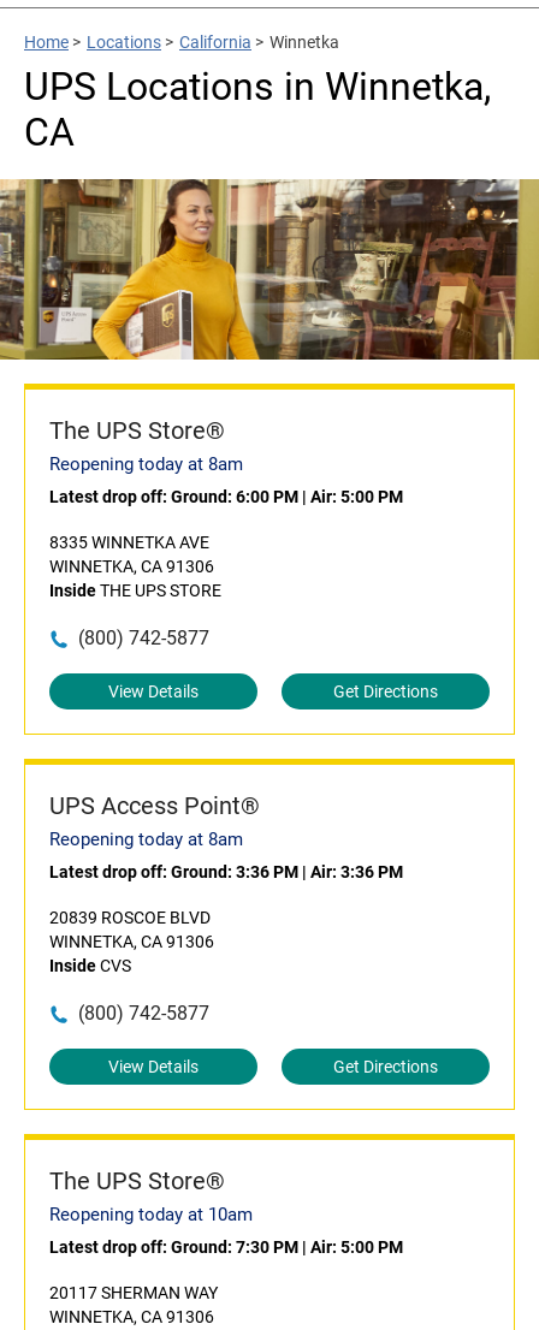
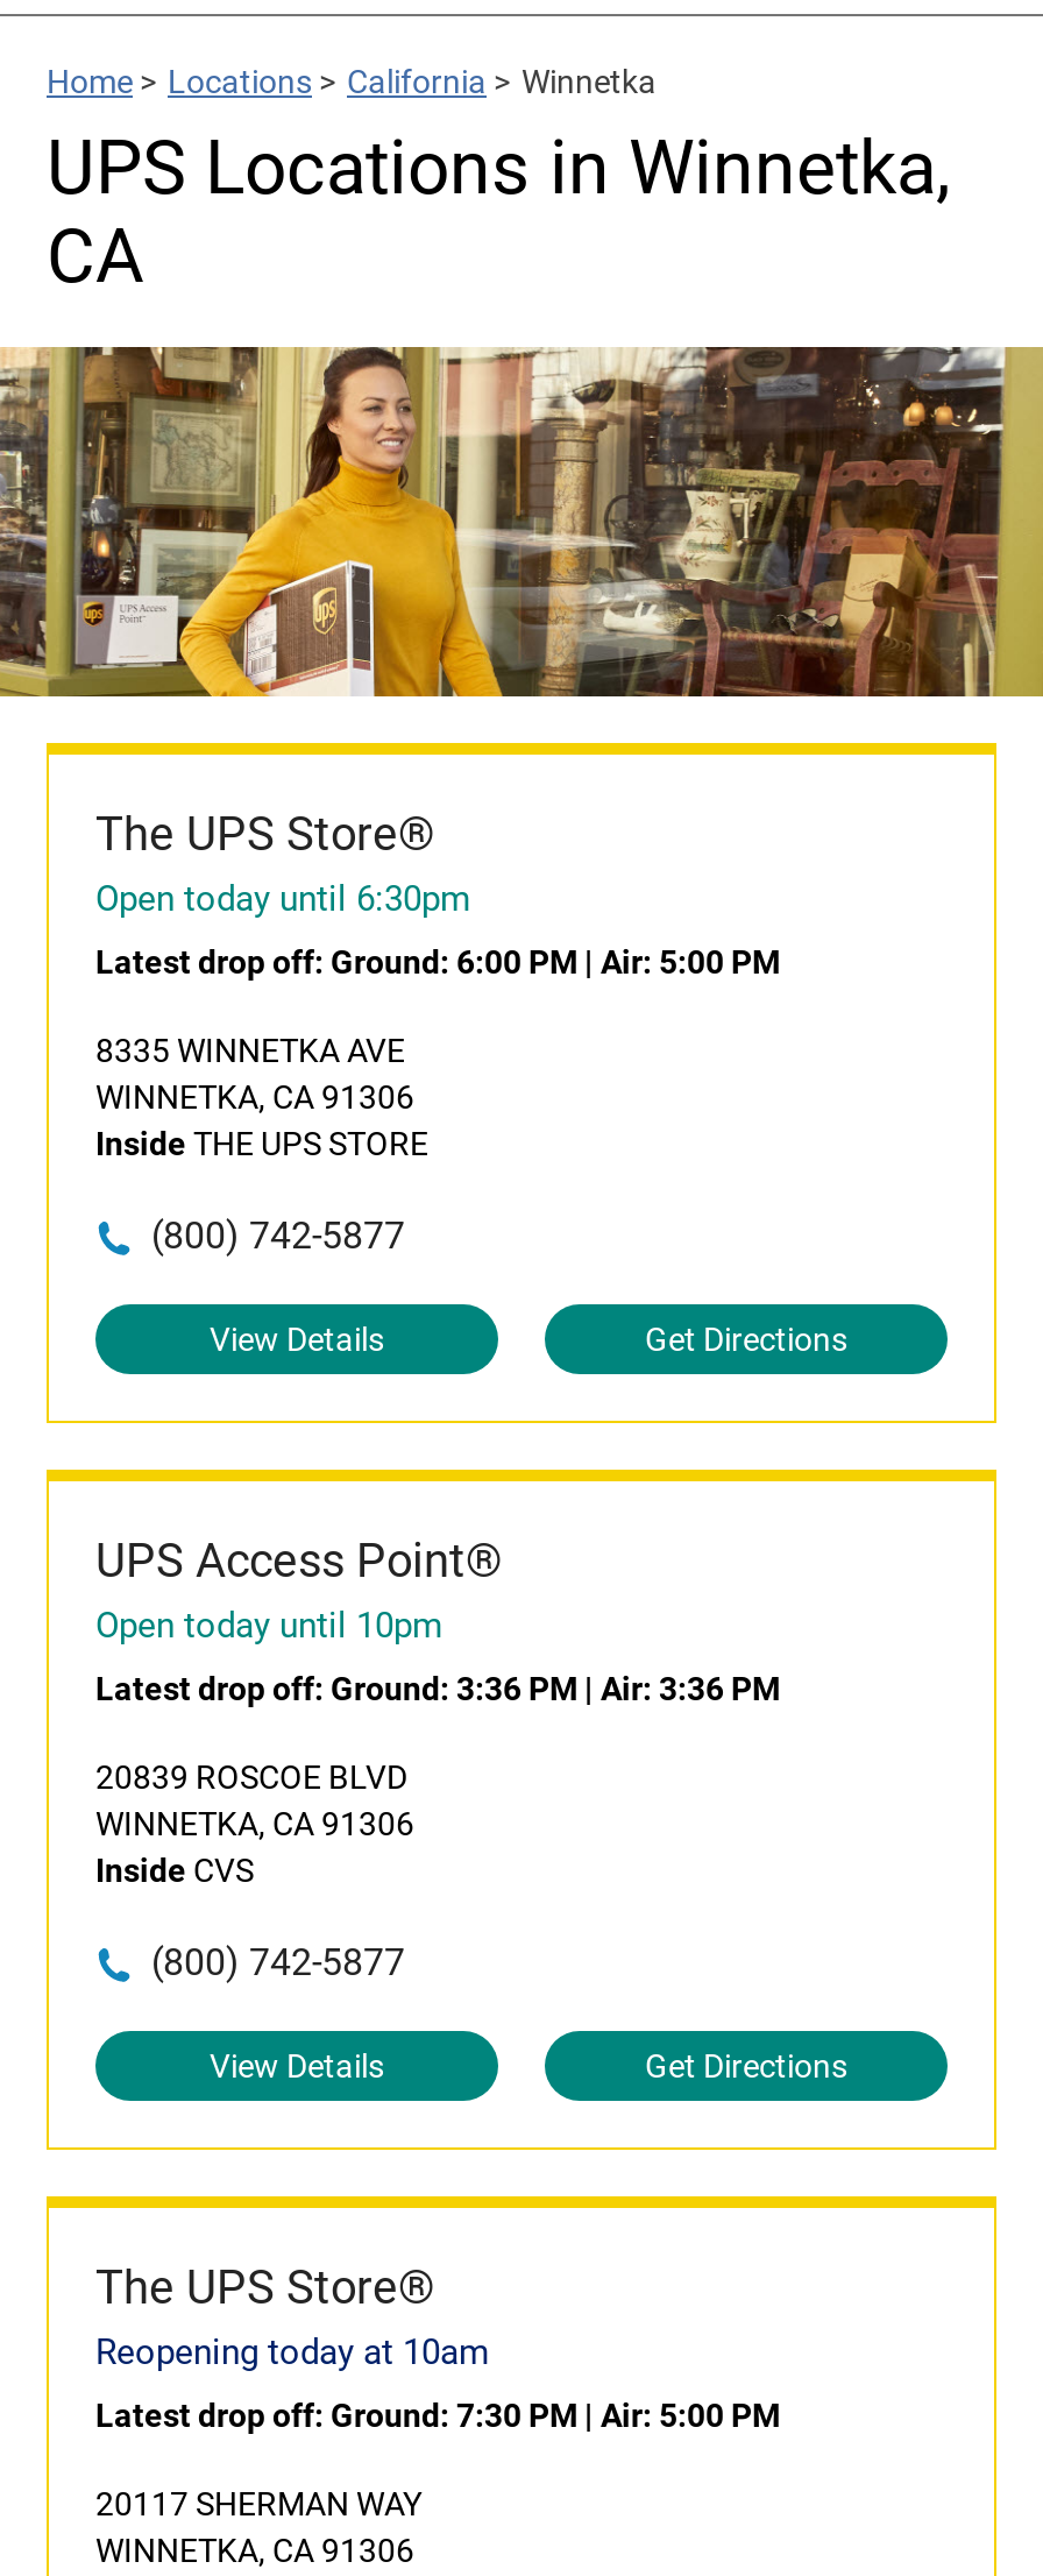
[49,453,243,475] Reopening today at 8am -> [95,878,470,920] Open today until 6:30pm
[49,829,243,850] Reopening today at 8am -> [95,1605,442,1647] Open today until 10pm

